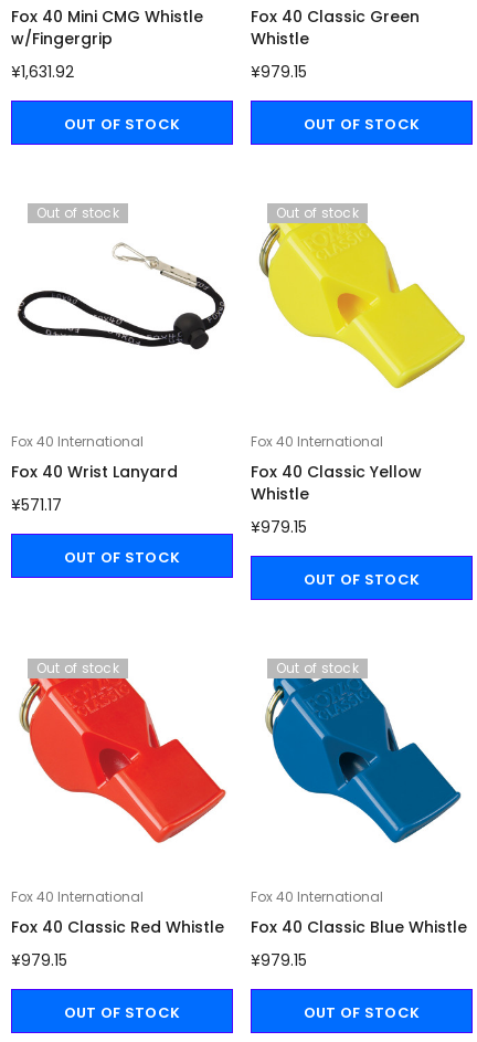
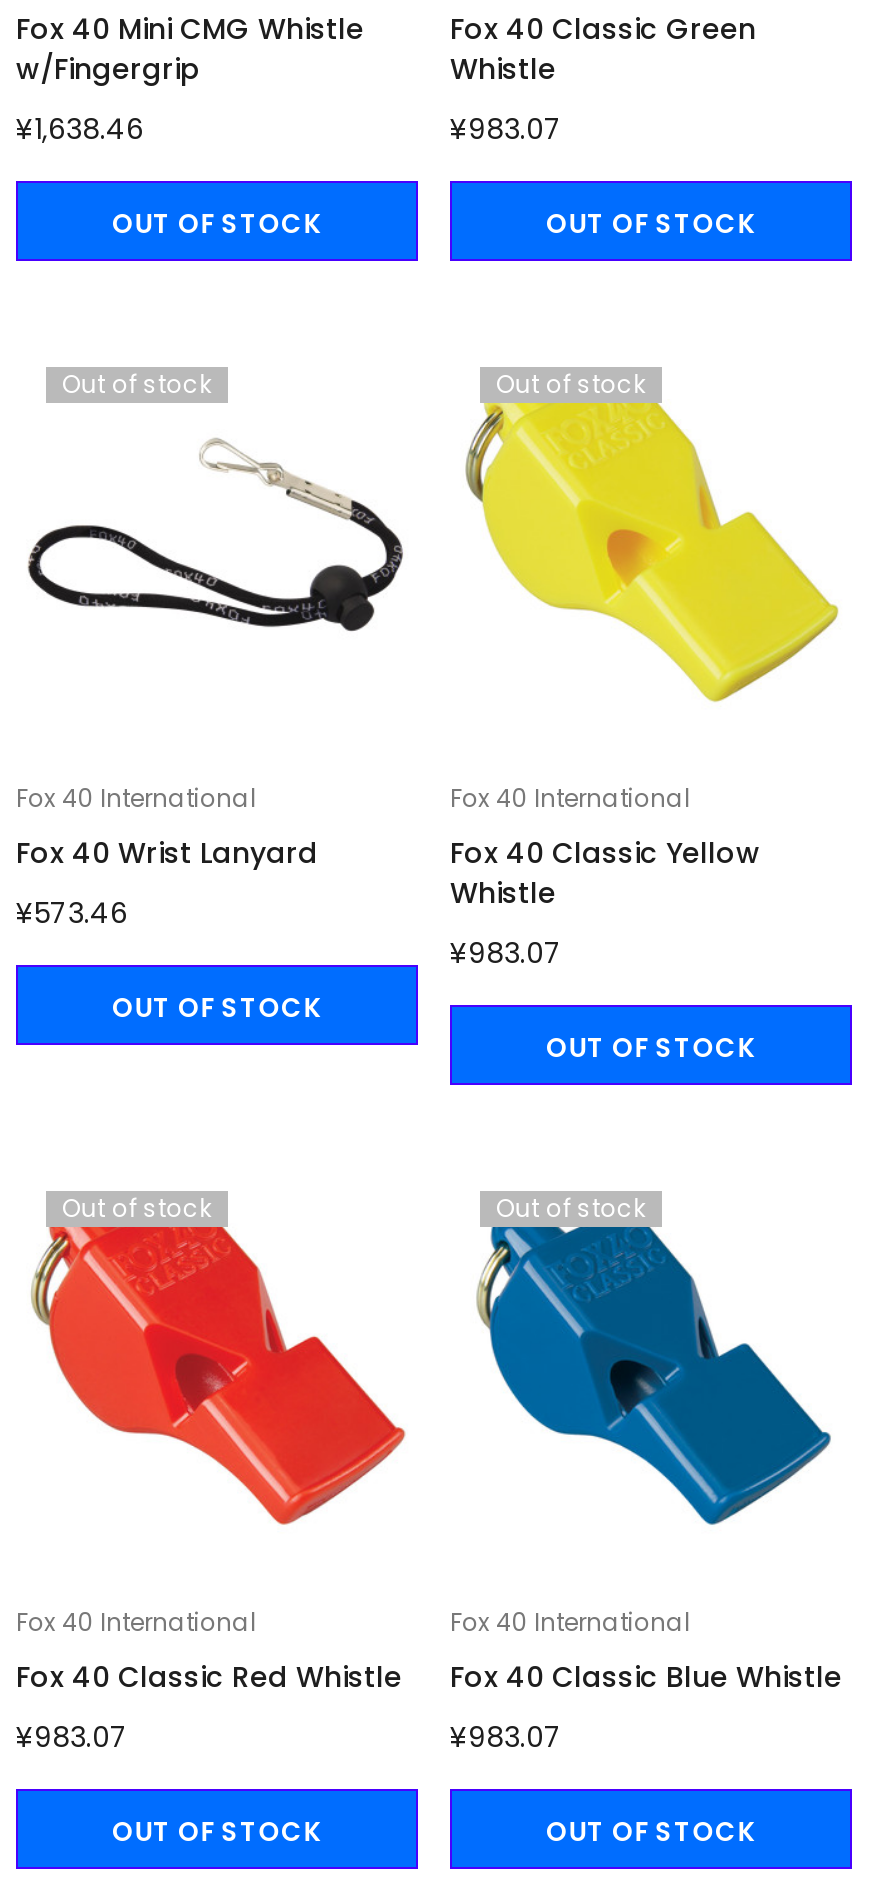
[11,61,74,83] ¥1,631.92 -> [16,109,144,149] ¥1,638.46
[251,61,307,83] ¥979.15 -> [450,109,562,149] ¥983.07
[11,494,62,516] ¥571.17 -> [16,893,128,933] ¥573.46
[251,516,307,538] ¥979.15 -> [450,933,562,973] ¥983.07
[11,949,67,971] ¥979.15 -> [16,1717,128,1757] ¥983.07
[251,949,307,971] ¥979.15 -> [450,1717,562,1757] ¥983.07

